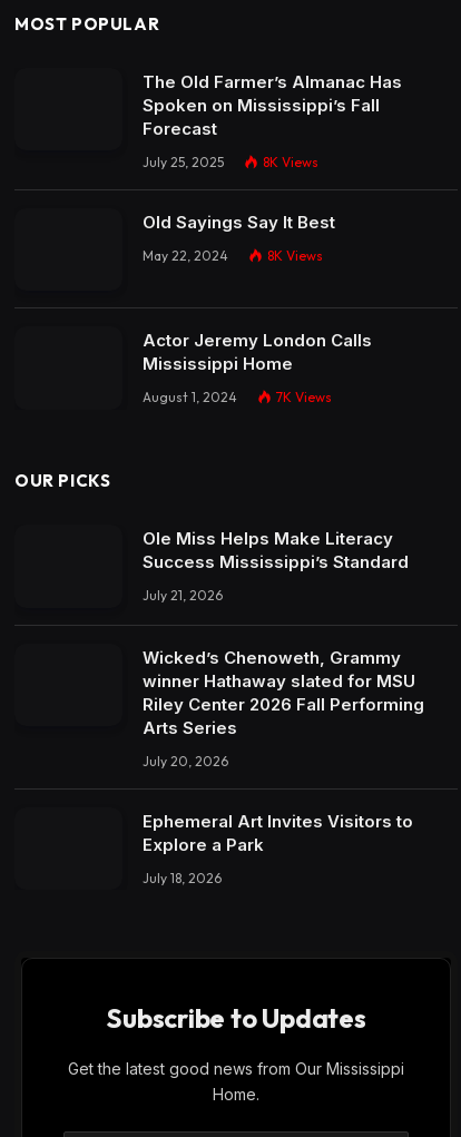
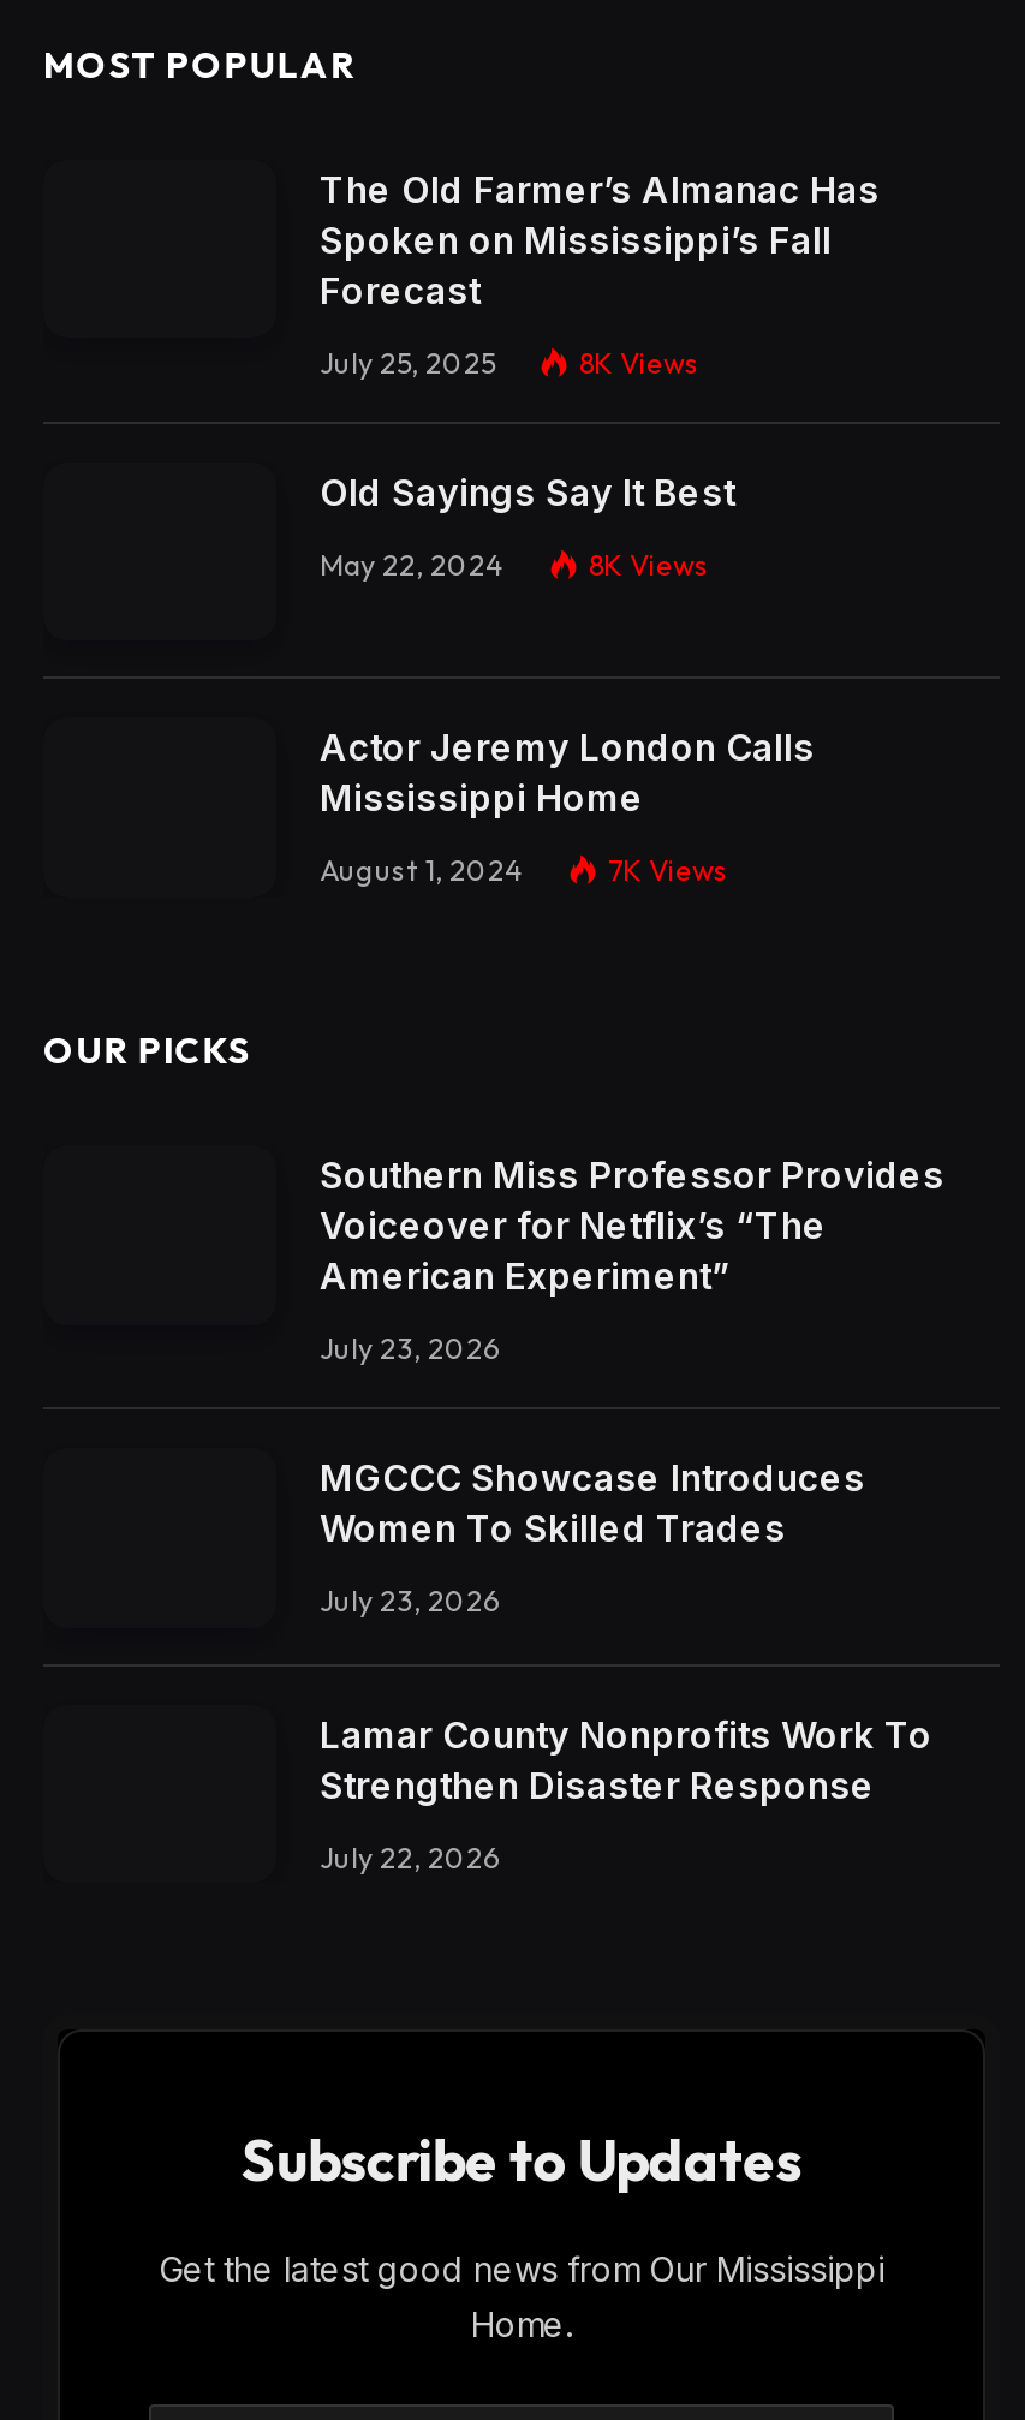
[143,528,409,572] Ole Miss Helps Make Literacy | Success Mississippi’s Standard -> [320,1152,944,1299] Southern Miss Professor Provides | Voiceover for Netflix’s “The | American Experiment”
[143,587,223,604] July 21, 2026 -> [320,1330,500,1366] July 23, 2026
[143,647,424,738] Wicked’s Chenoweth, Grammy | winner Hathaway slated for MSU | Riley Center 2026 Fall Performing | Arts Series -> [320,1455,865,1551] MGCCC Showcase Introduces | Women To Skilled Trades
[143,752,228,769] July 20, 2026 -> [320,1582,500,1619] July 23, 2026
[143,810,413,855] Ephemeral Art Invites Visitors to | Explore a Park -> [320,1711,932,1807] Lamar County Nonprofits Work To | Strengthen Disaster Response
[143,869,222,886] July 18, 2026 -> [320,1839,500,1875] July 22, 2026

